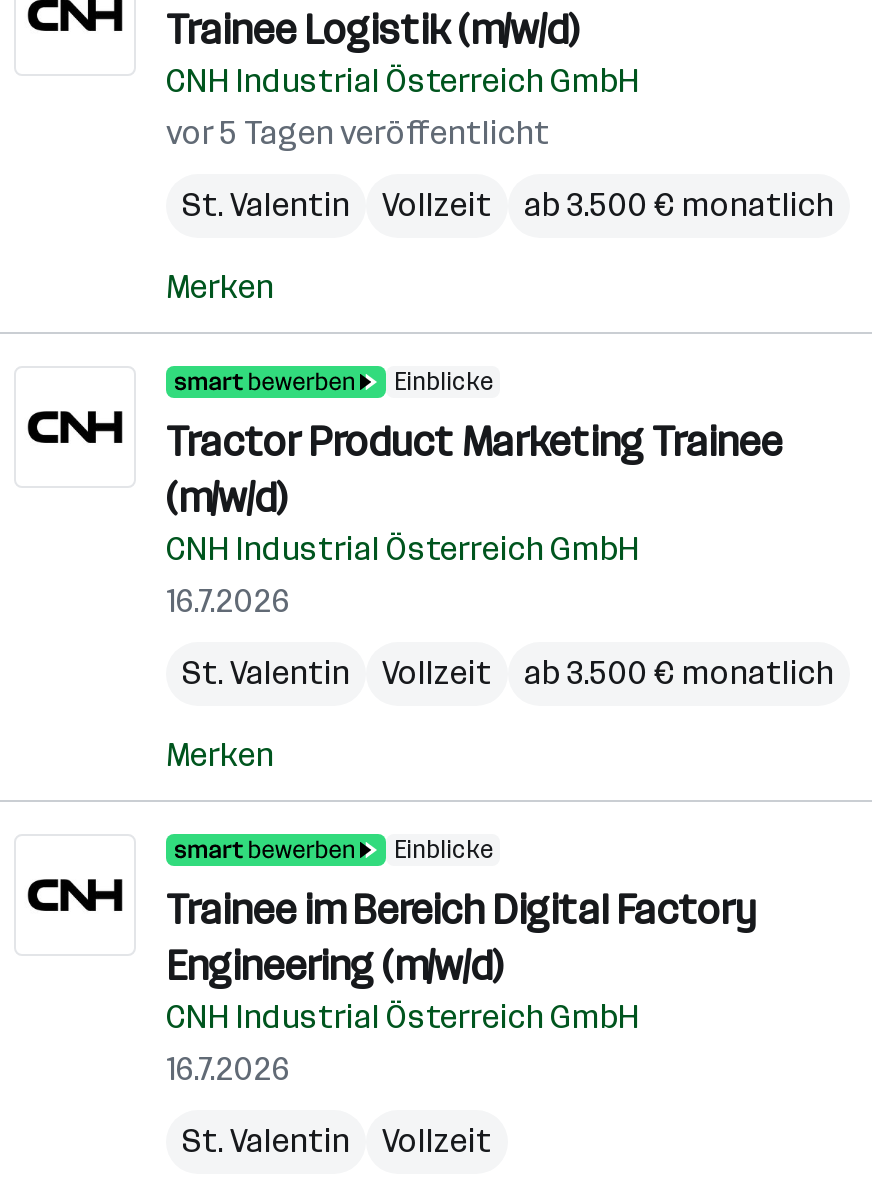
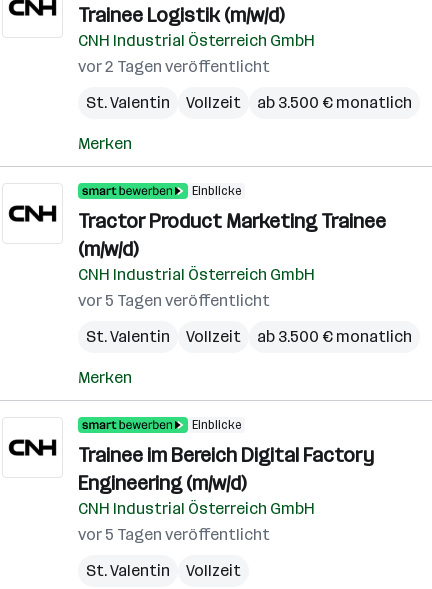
[166,114,550,152] vor 5 Tagen veröffentlicht -> [78,57,270,76] vor 2 Tagen veröffentlicht
[166,582,290,620] 16.7.2026 -> [78,291,270,310] vor 5 Tagen veröffentlicht
[166,1050,290,1088] 16.7.2026 -> [78,525,270,544] vor 5 Tagen veröffentlicht

